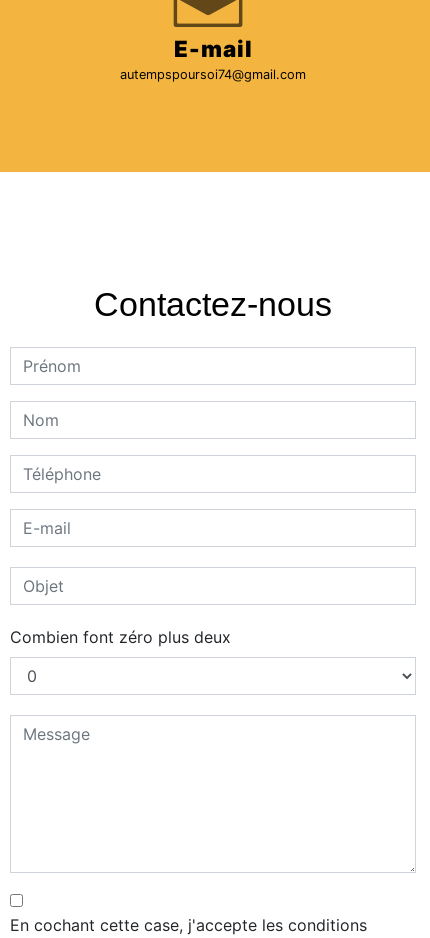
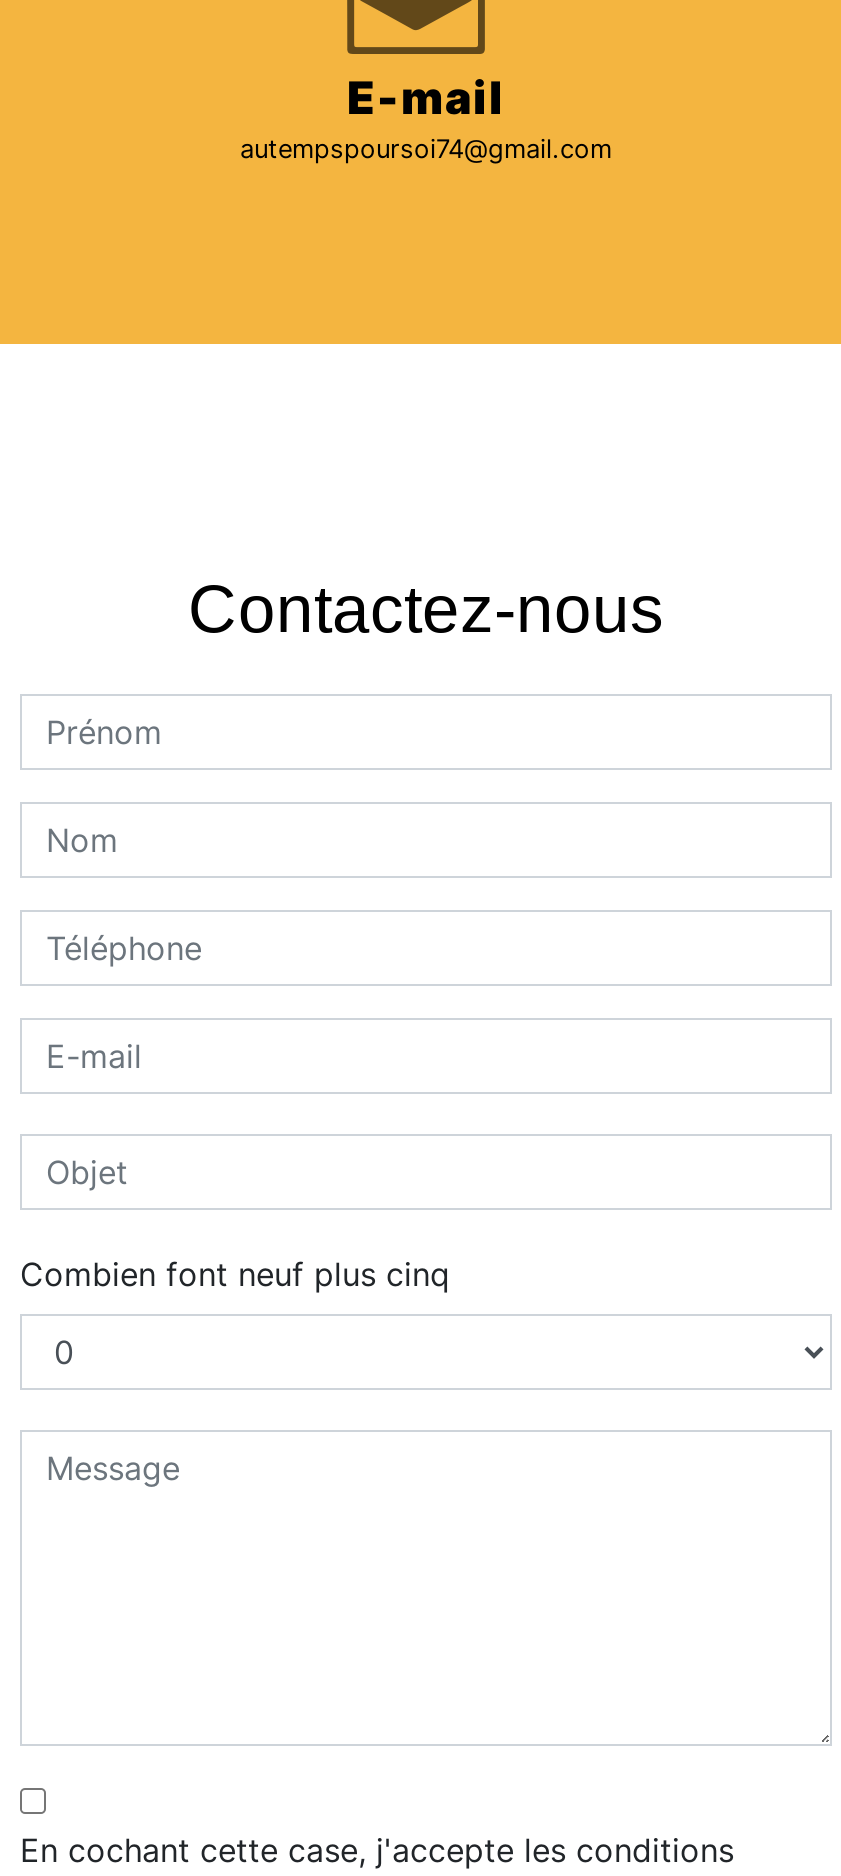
[10,627,231,647] Combien font zéro plus deux -> [20,1255,450,1295] Combien font neuf plus cinq

